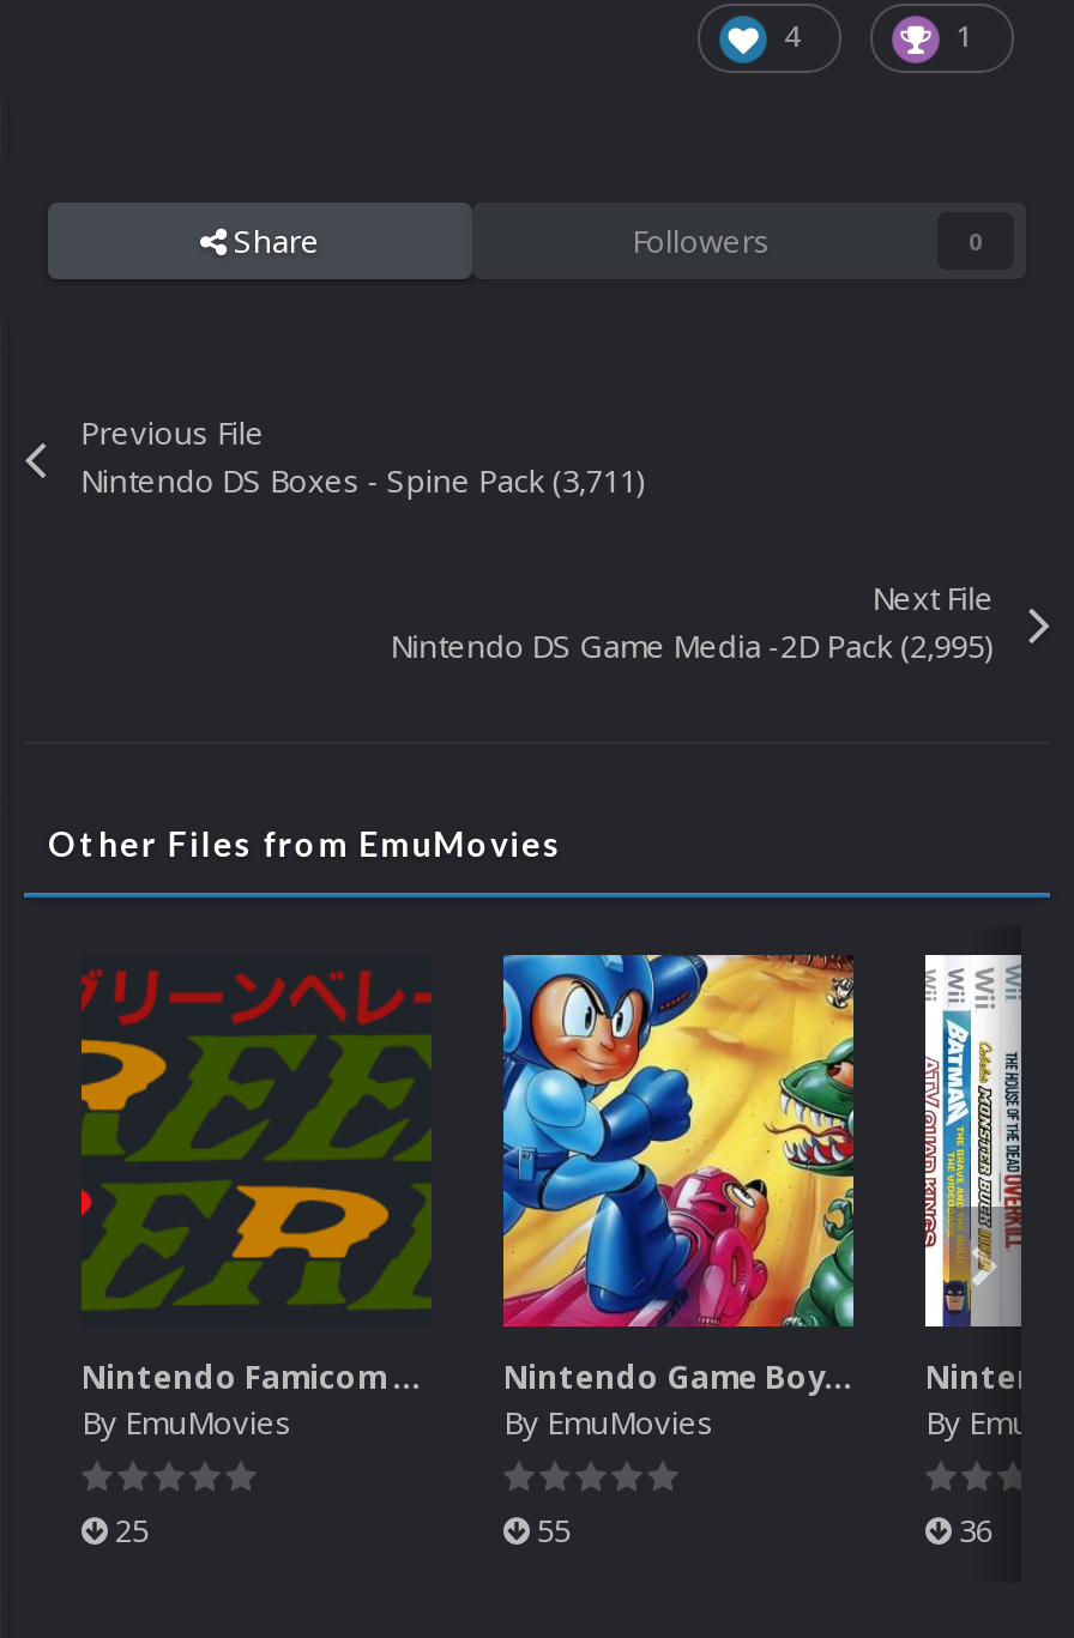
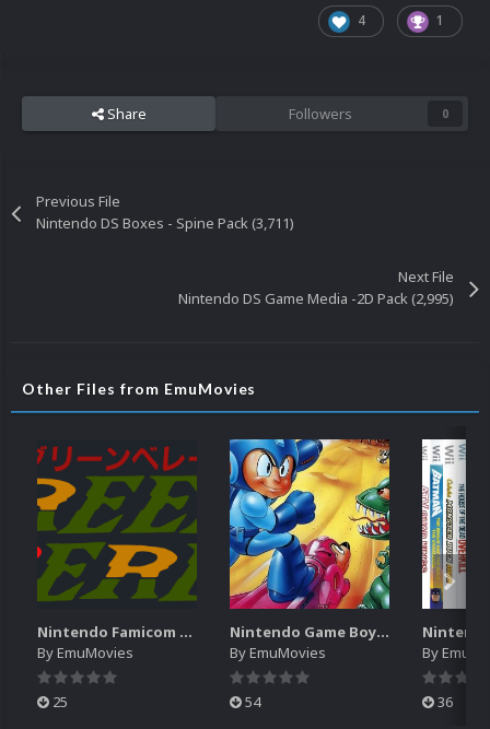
[530,1509,571,1552] 55 -> [242,692,260,712] 54

